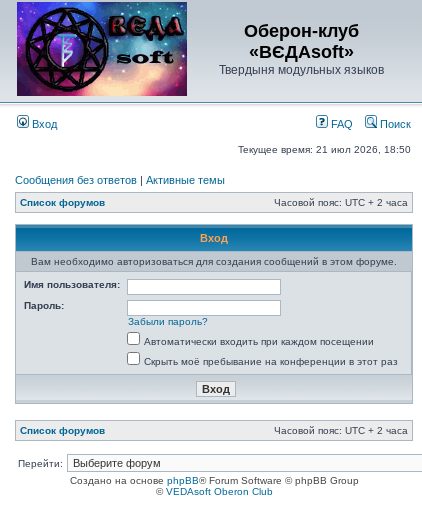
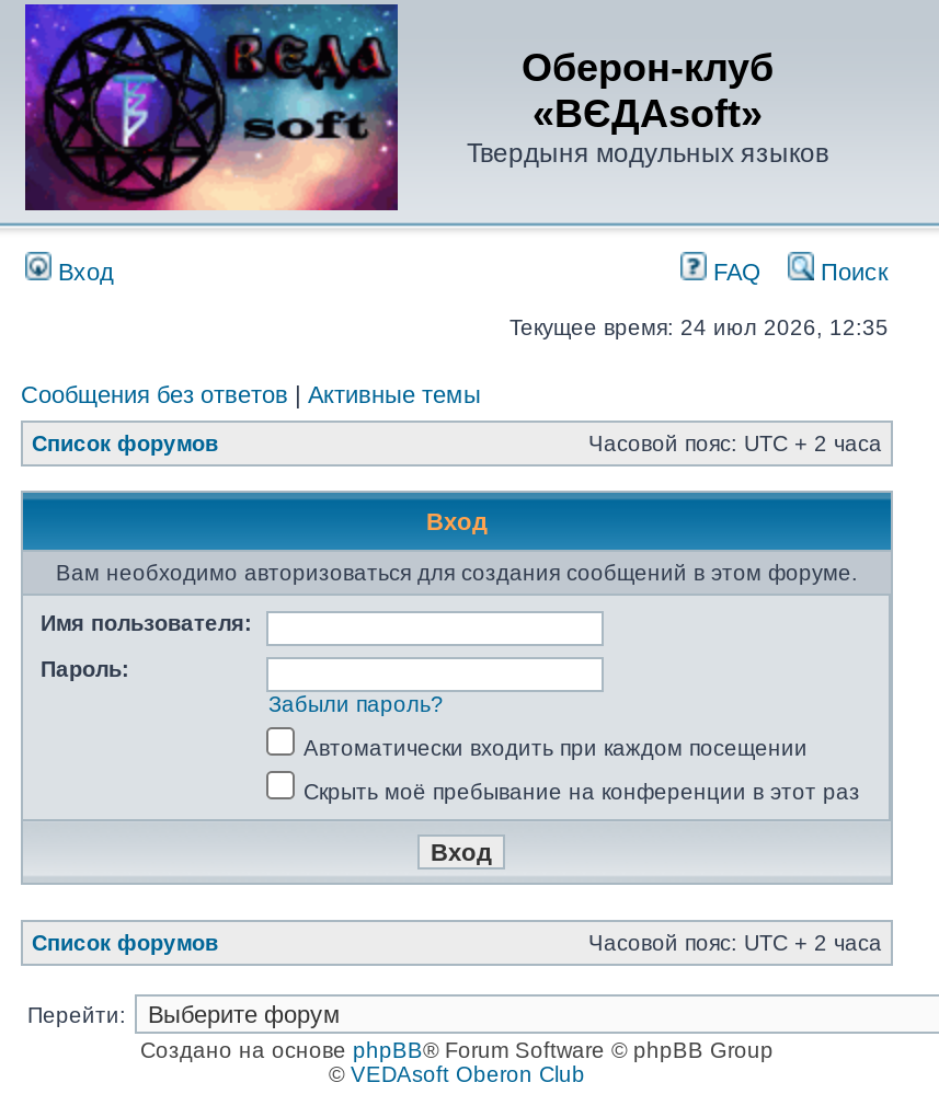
[238,144,411,155] Текущее время: 21 июл 2026, 18:50 -> [509,315,889,339] Текущее время: 24 июл 2026, 12:35

